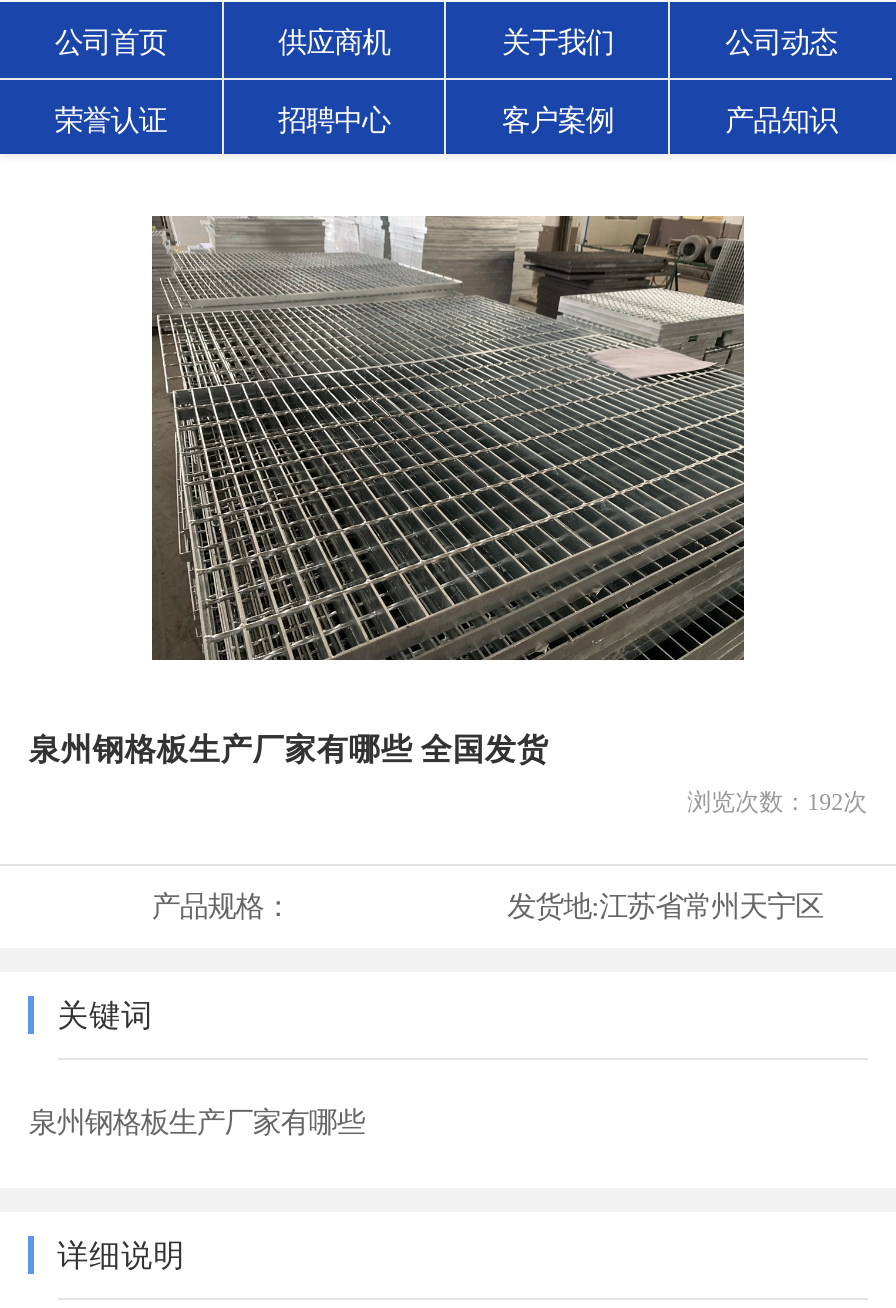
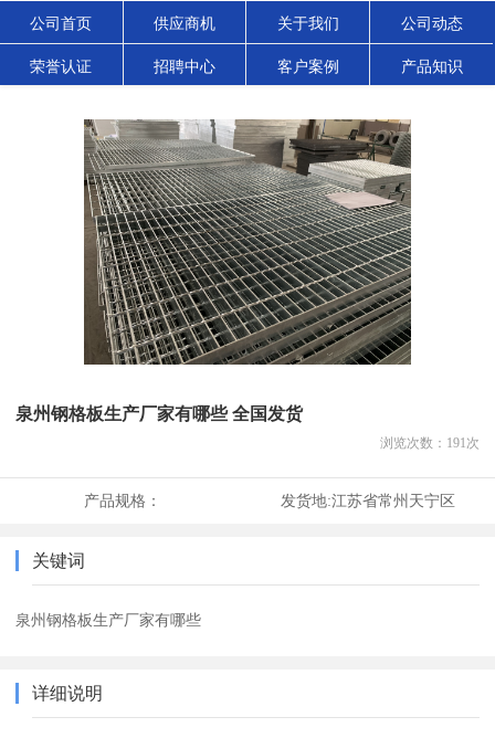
[687,788,867,816] 浏览次数：192次 -> [380,435,479,451] 浏览次数：191次

